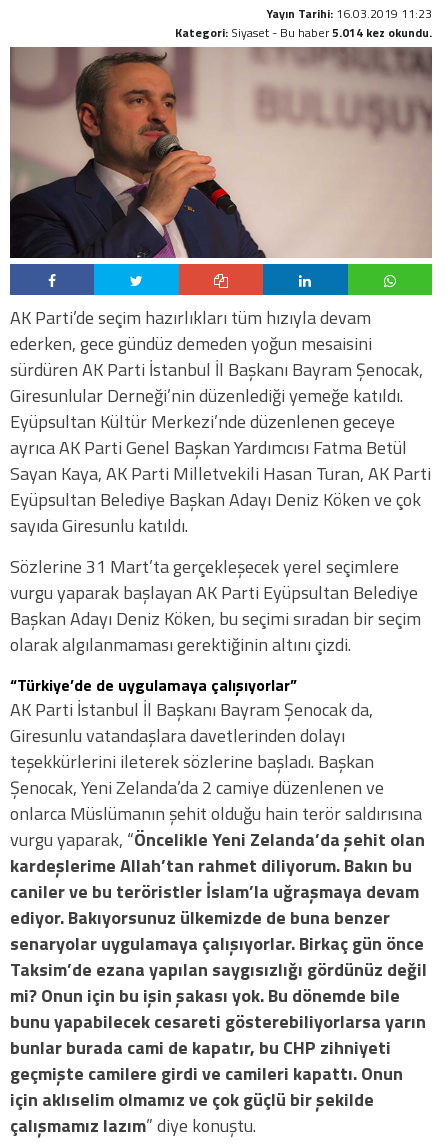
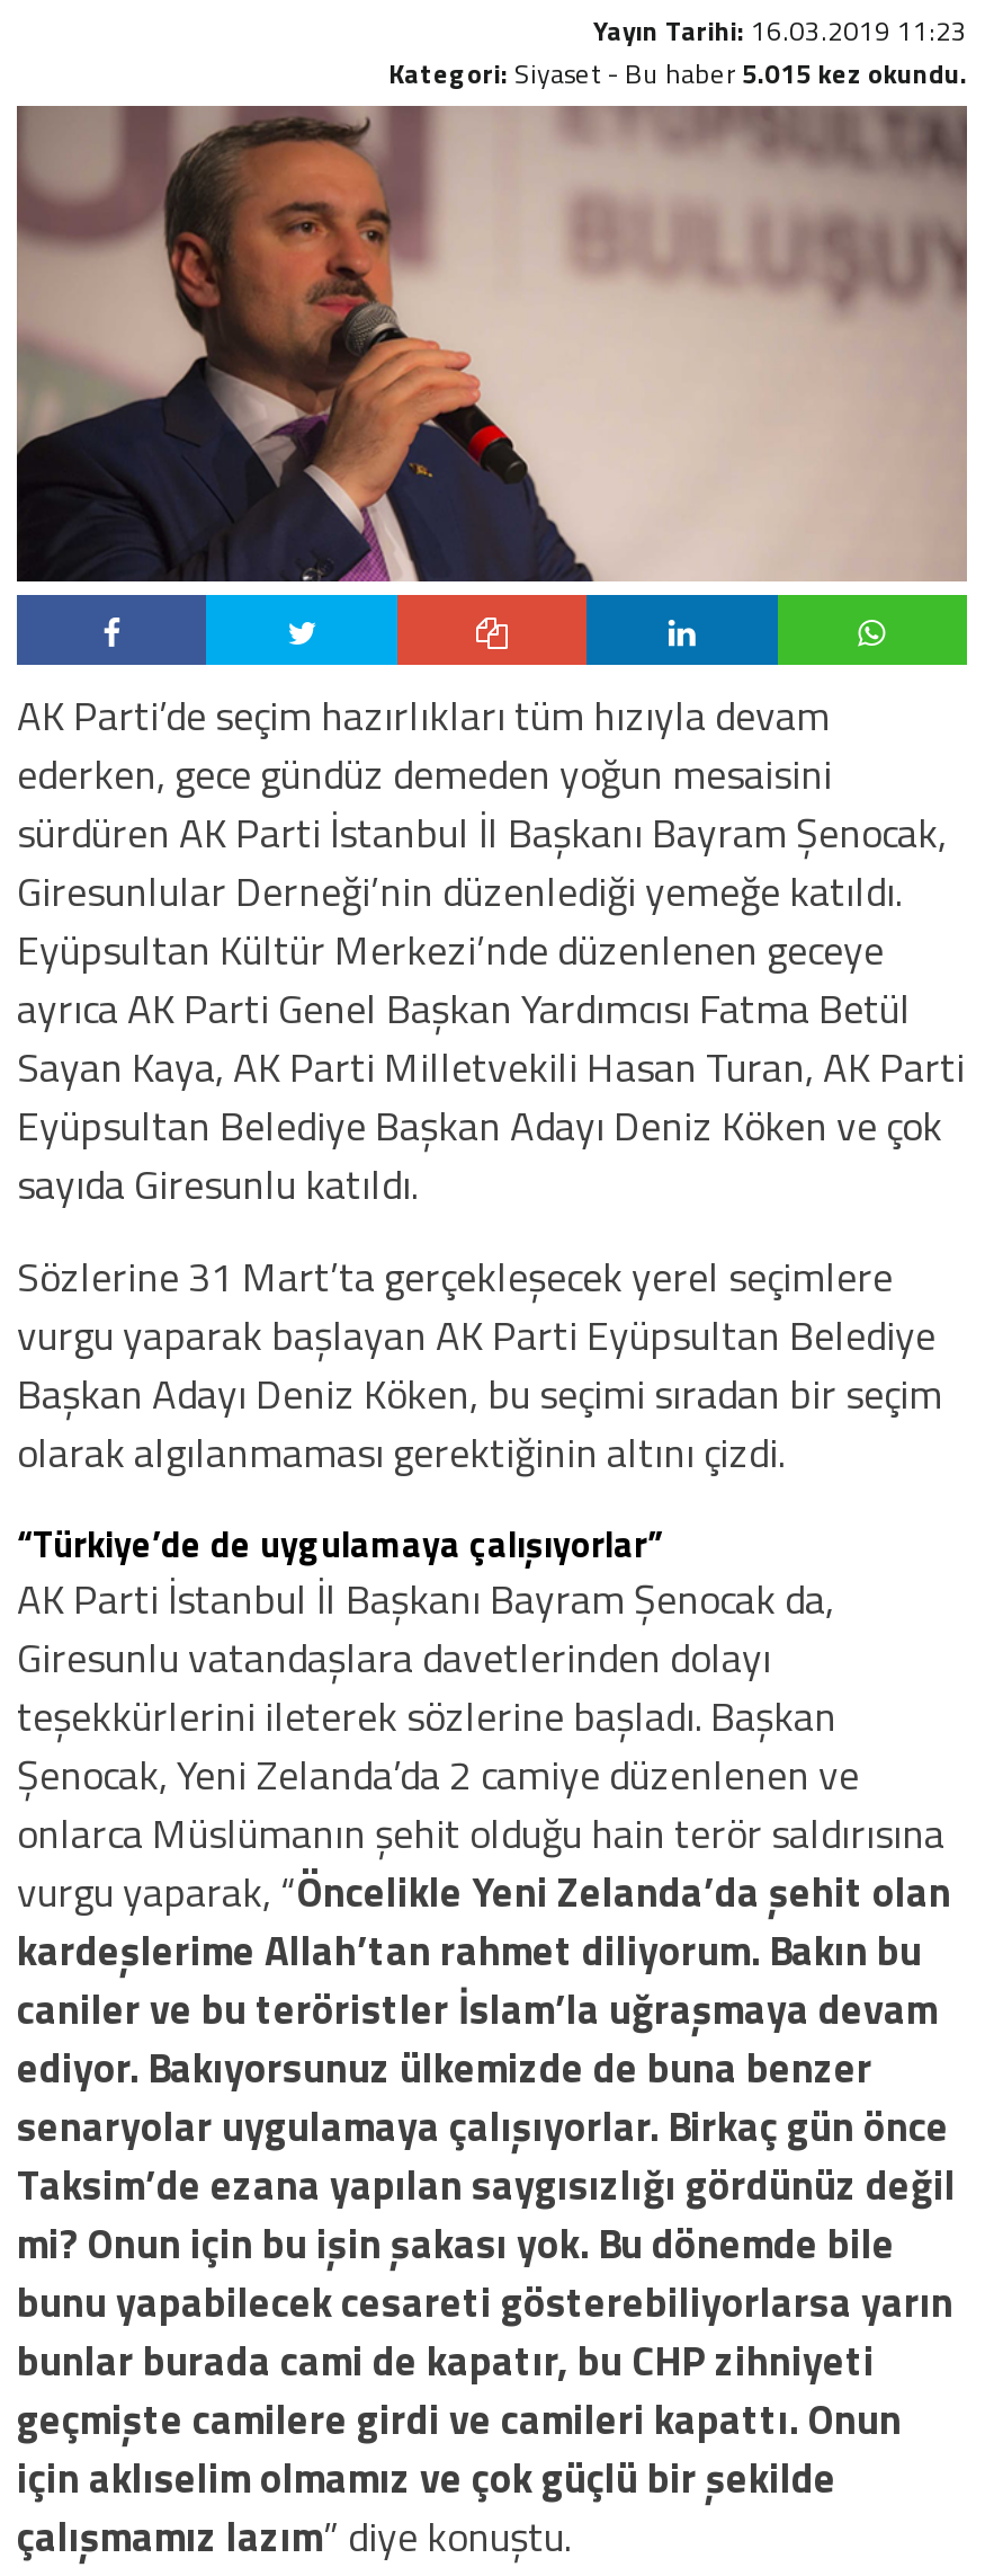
[175,23,432,42] Kategori: Siyaset - Bu haber 5.014 kez okundu. -> [388,52,967,95] Kategori: Siyaset - Bu haber 5.015 kez okundu.

